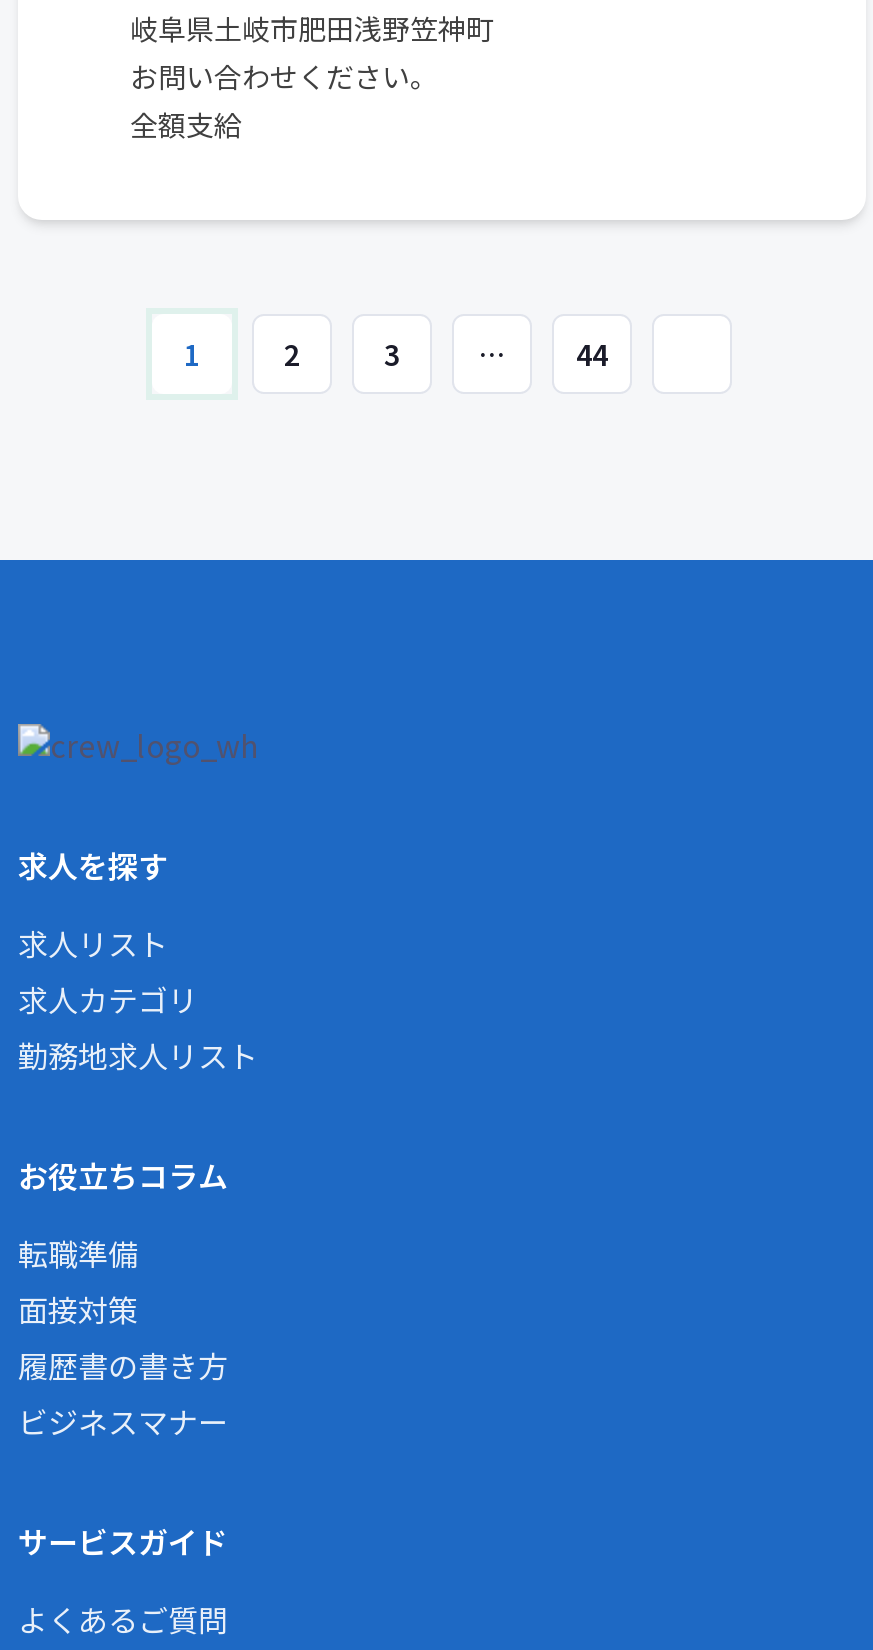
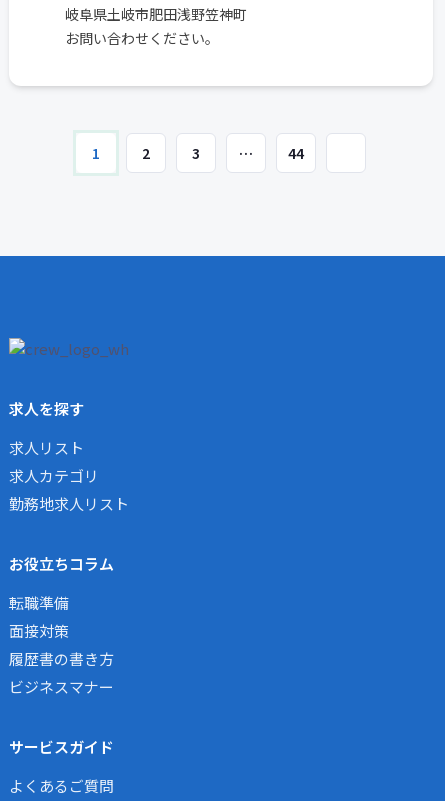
[130,104,242,144] 全額支給 -> none

